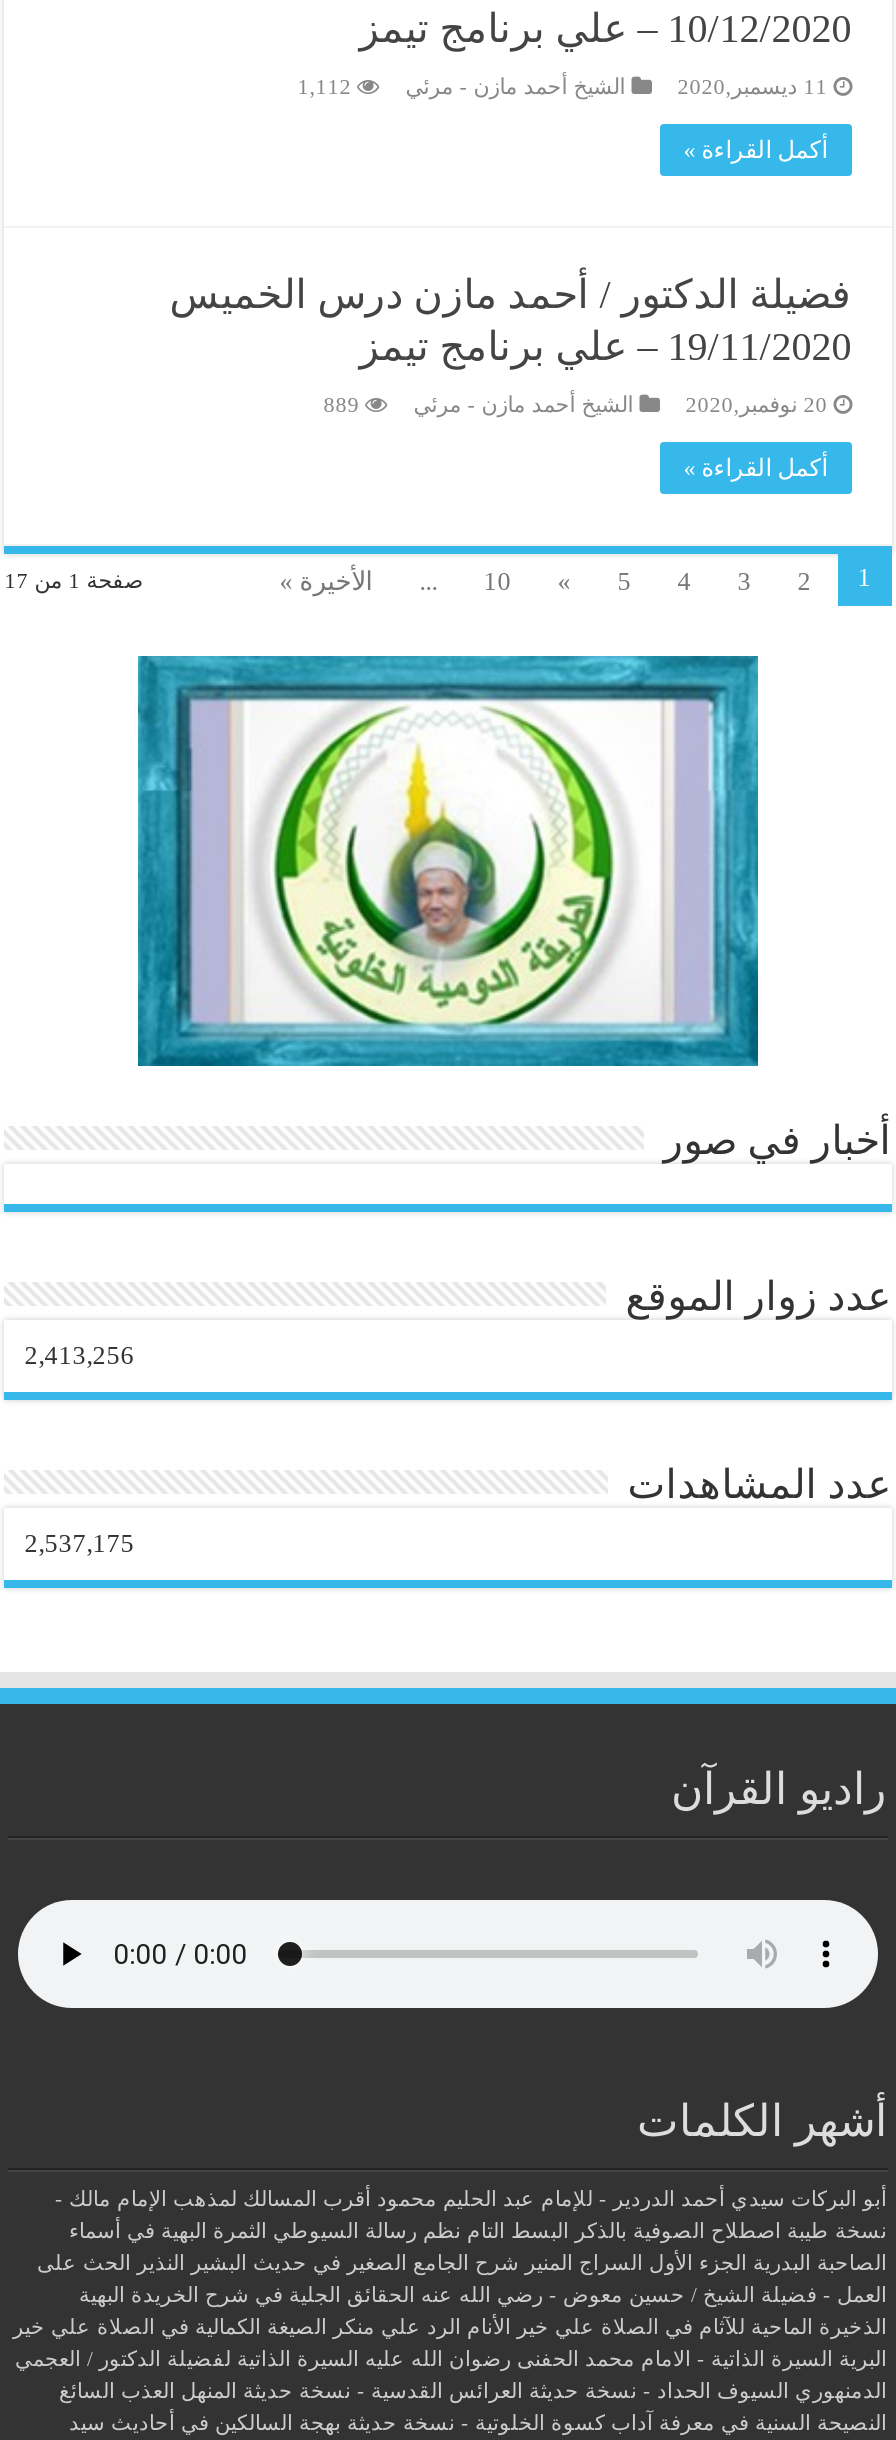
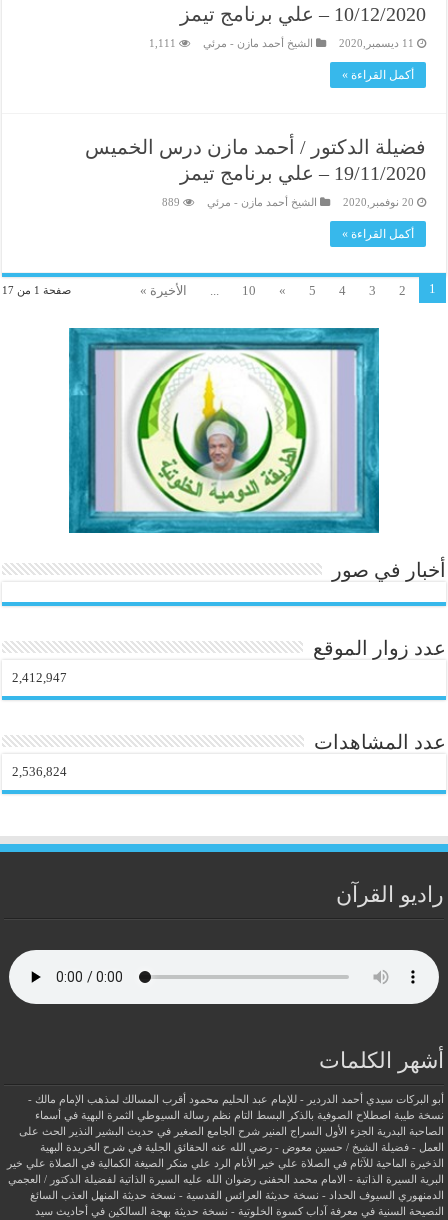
[298,74,352,98] 1,112 -> [149,37,176,49] 1,111
[24,1340,134,1370] 2,413,256 -> [12,670,67,685] 2,412,947
[24,1528,134,1558] 2,537,175 -> [12,764,67,779] 2,536,824

